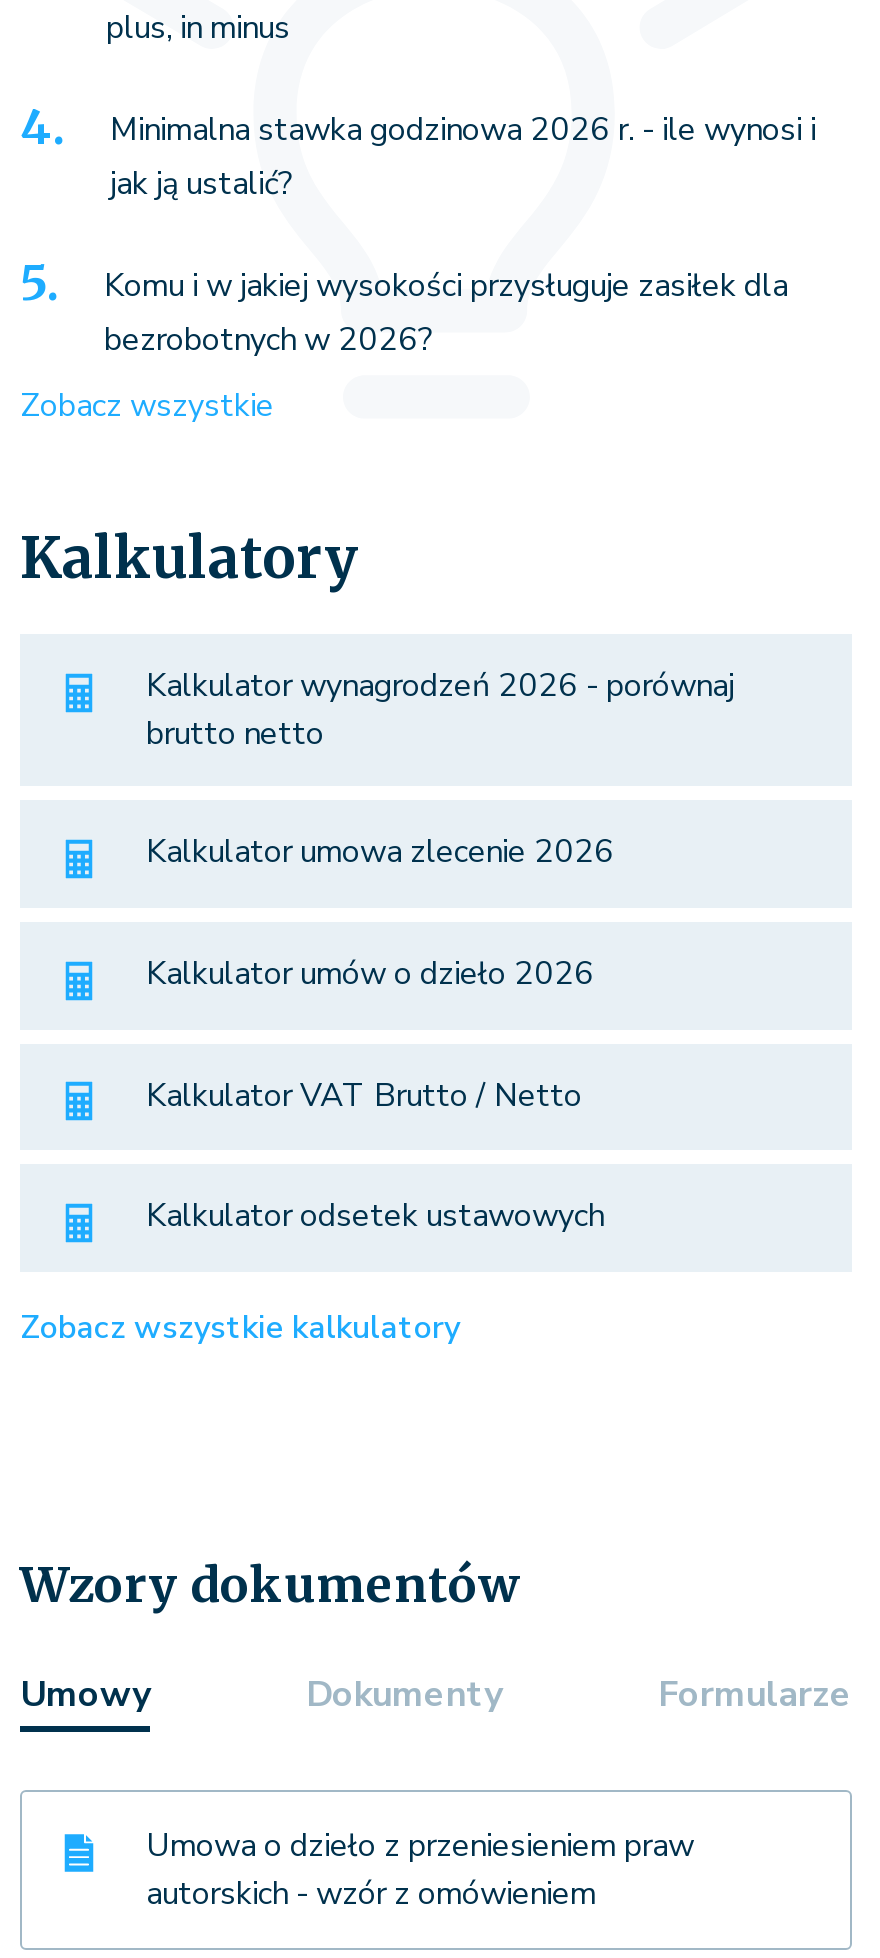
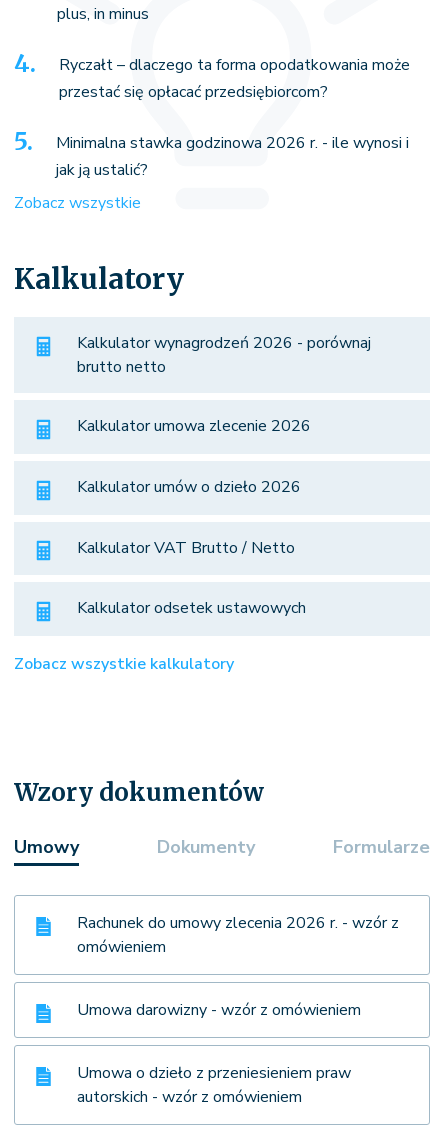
none -> [59,54,410,103] Ryczałt – dlaczego ta forma opodatkowania może | przestać się opłacać przedsiębiorcom?
[104,265,788,363] Komu i w jakiej wysokości przysługuje zasiłek dla | bezrobotnych w 2026? -> none
none -> [77,912,399,1021] Rachunek do umowy zlecenia 2026 r. - wzór z | omówieniem | Umowa darowizny - wzór z omówieniem

